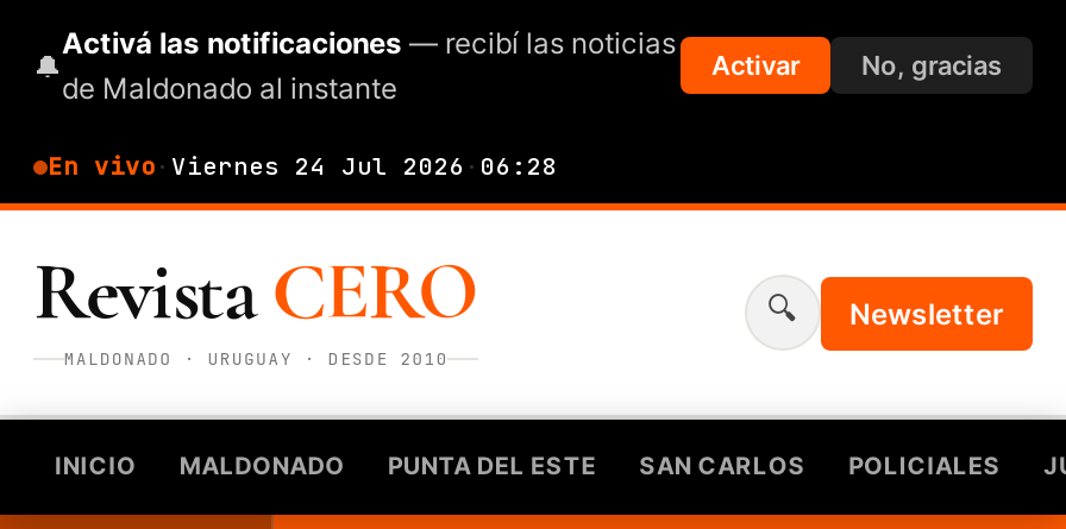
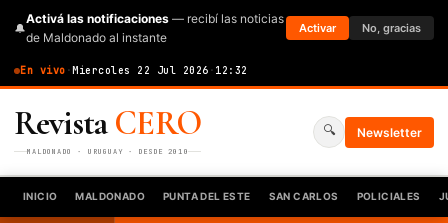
[48,151,558,182] En vivo · Viernes 24 Jul 2026 · 06:28 -> [20,64,247,77] En vivo · Miercoles 22 Jul 2026 · 12:32

